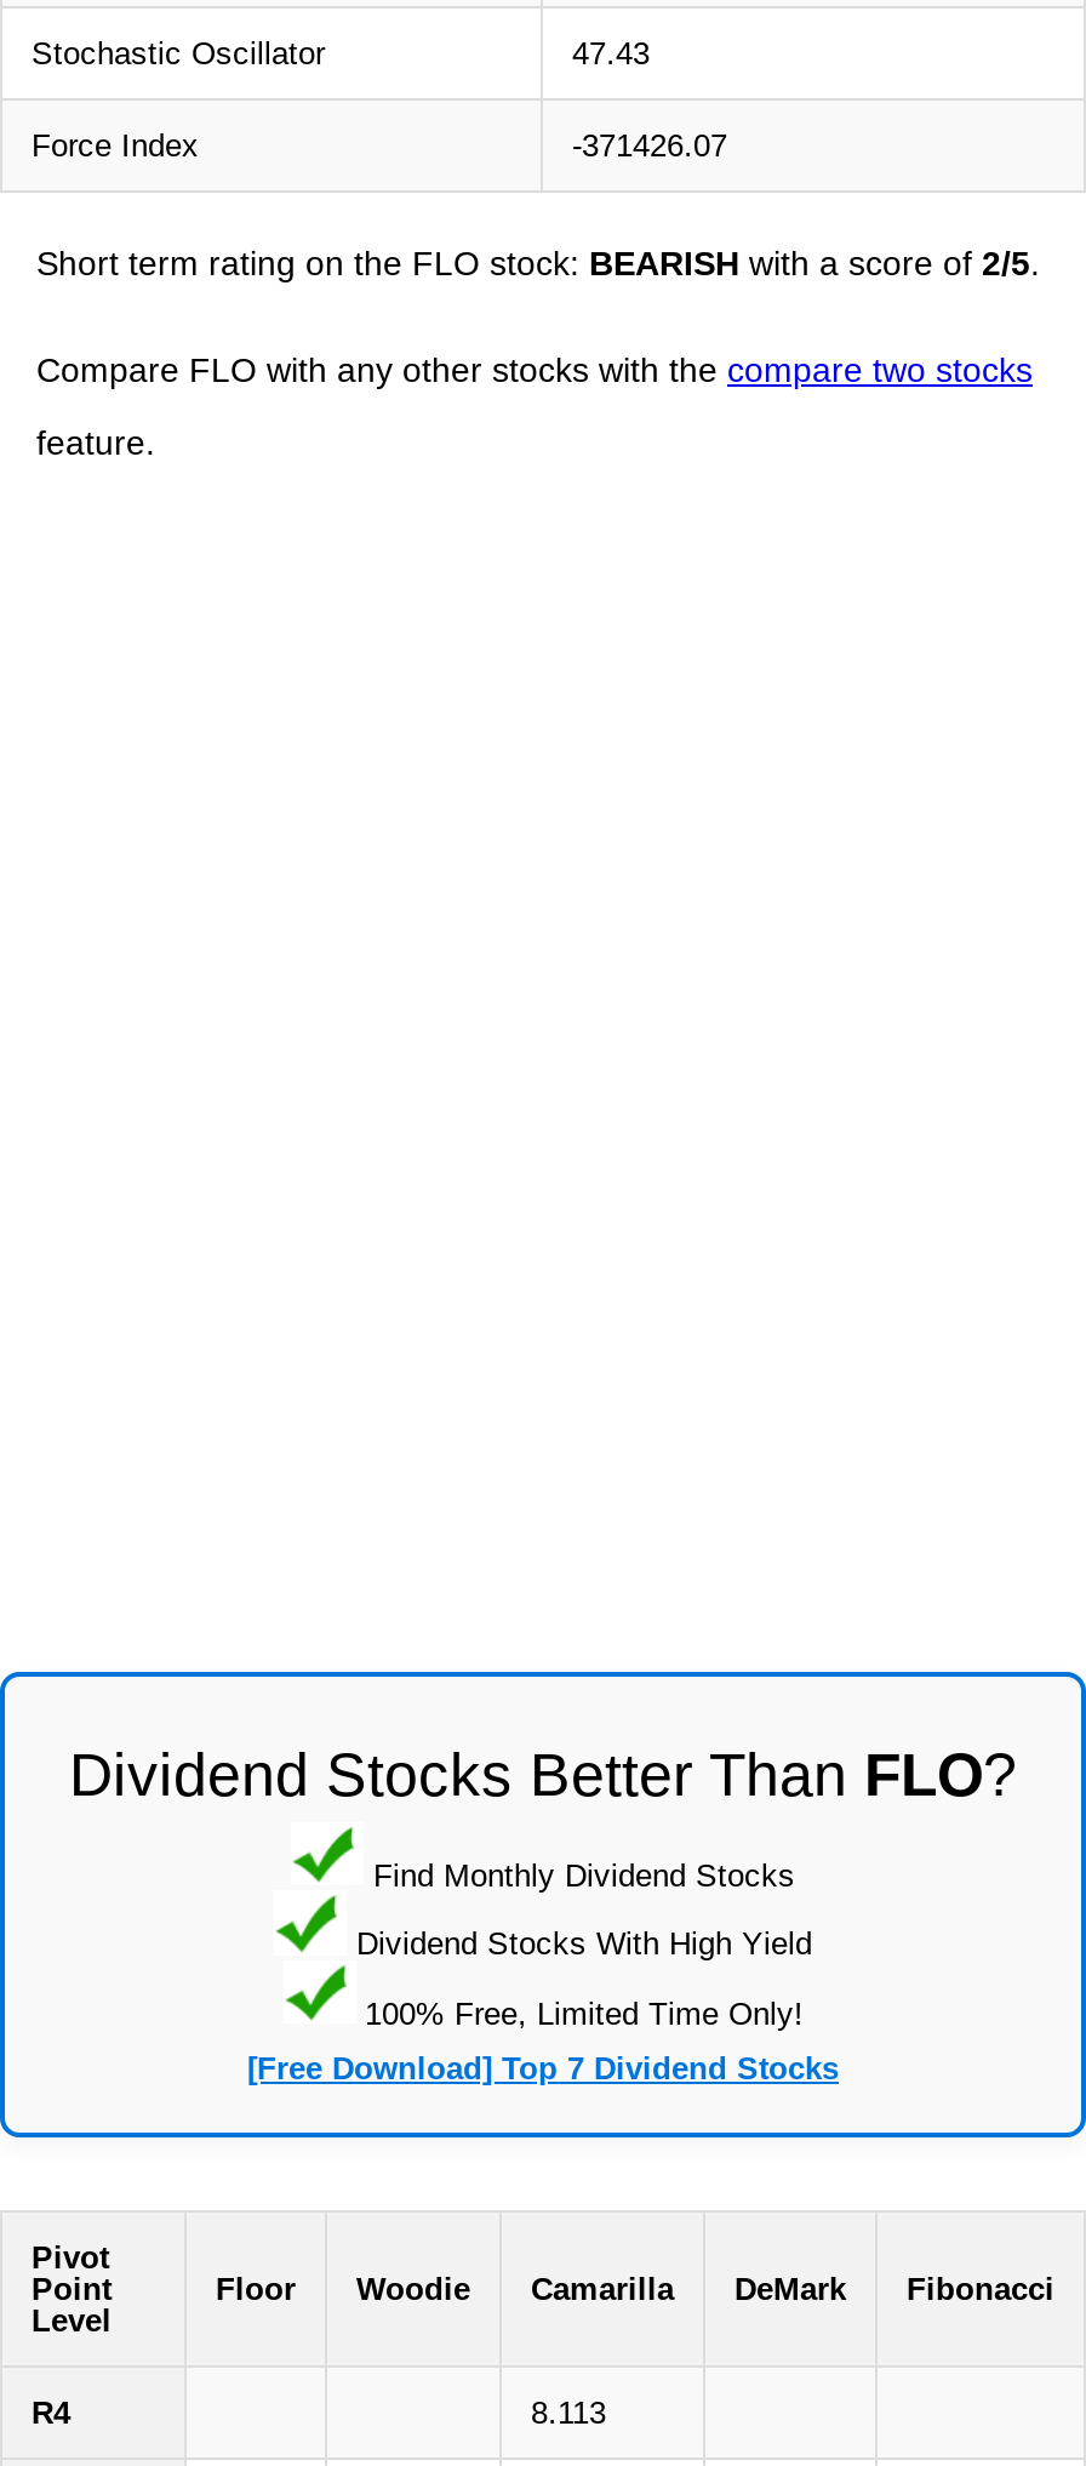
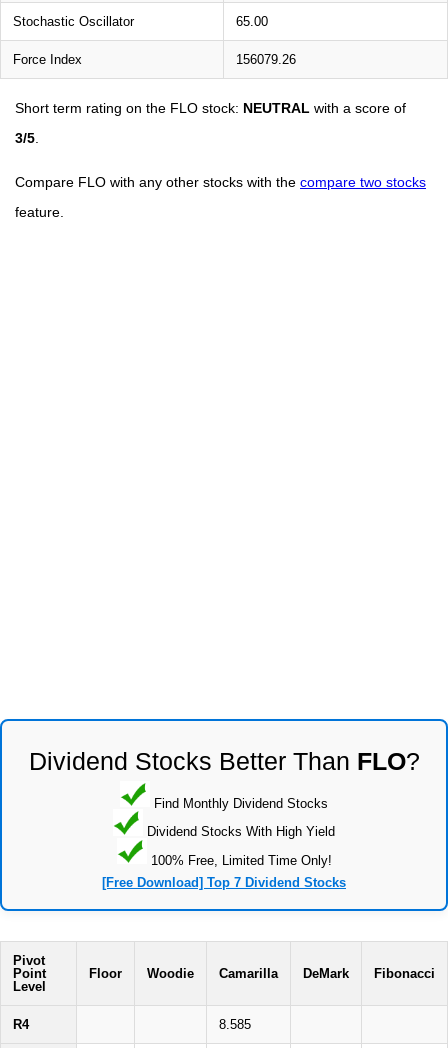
[572,34,650,71] 47.43 -> [236,14,268,29] 65.00
[36,127,1040,282] -371426.07 | Short term rating on the FLO stock: BEARISH with a score of 2/5. -> [15,52,406,146] 156079.26 | Short term rating on the FLO stock: NEUTRAL with a score of | 3/5.
[531,2395,606,2431] 8.113 -> [219,1017,251,1032] 8.585

